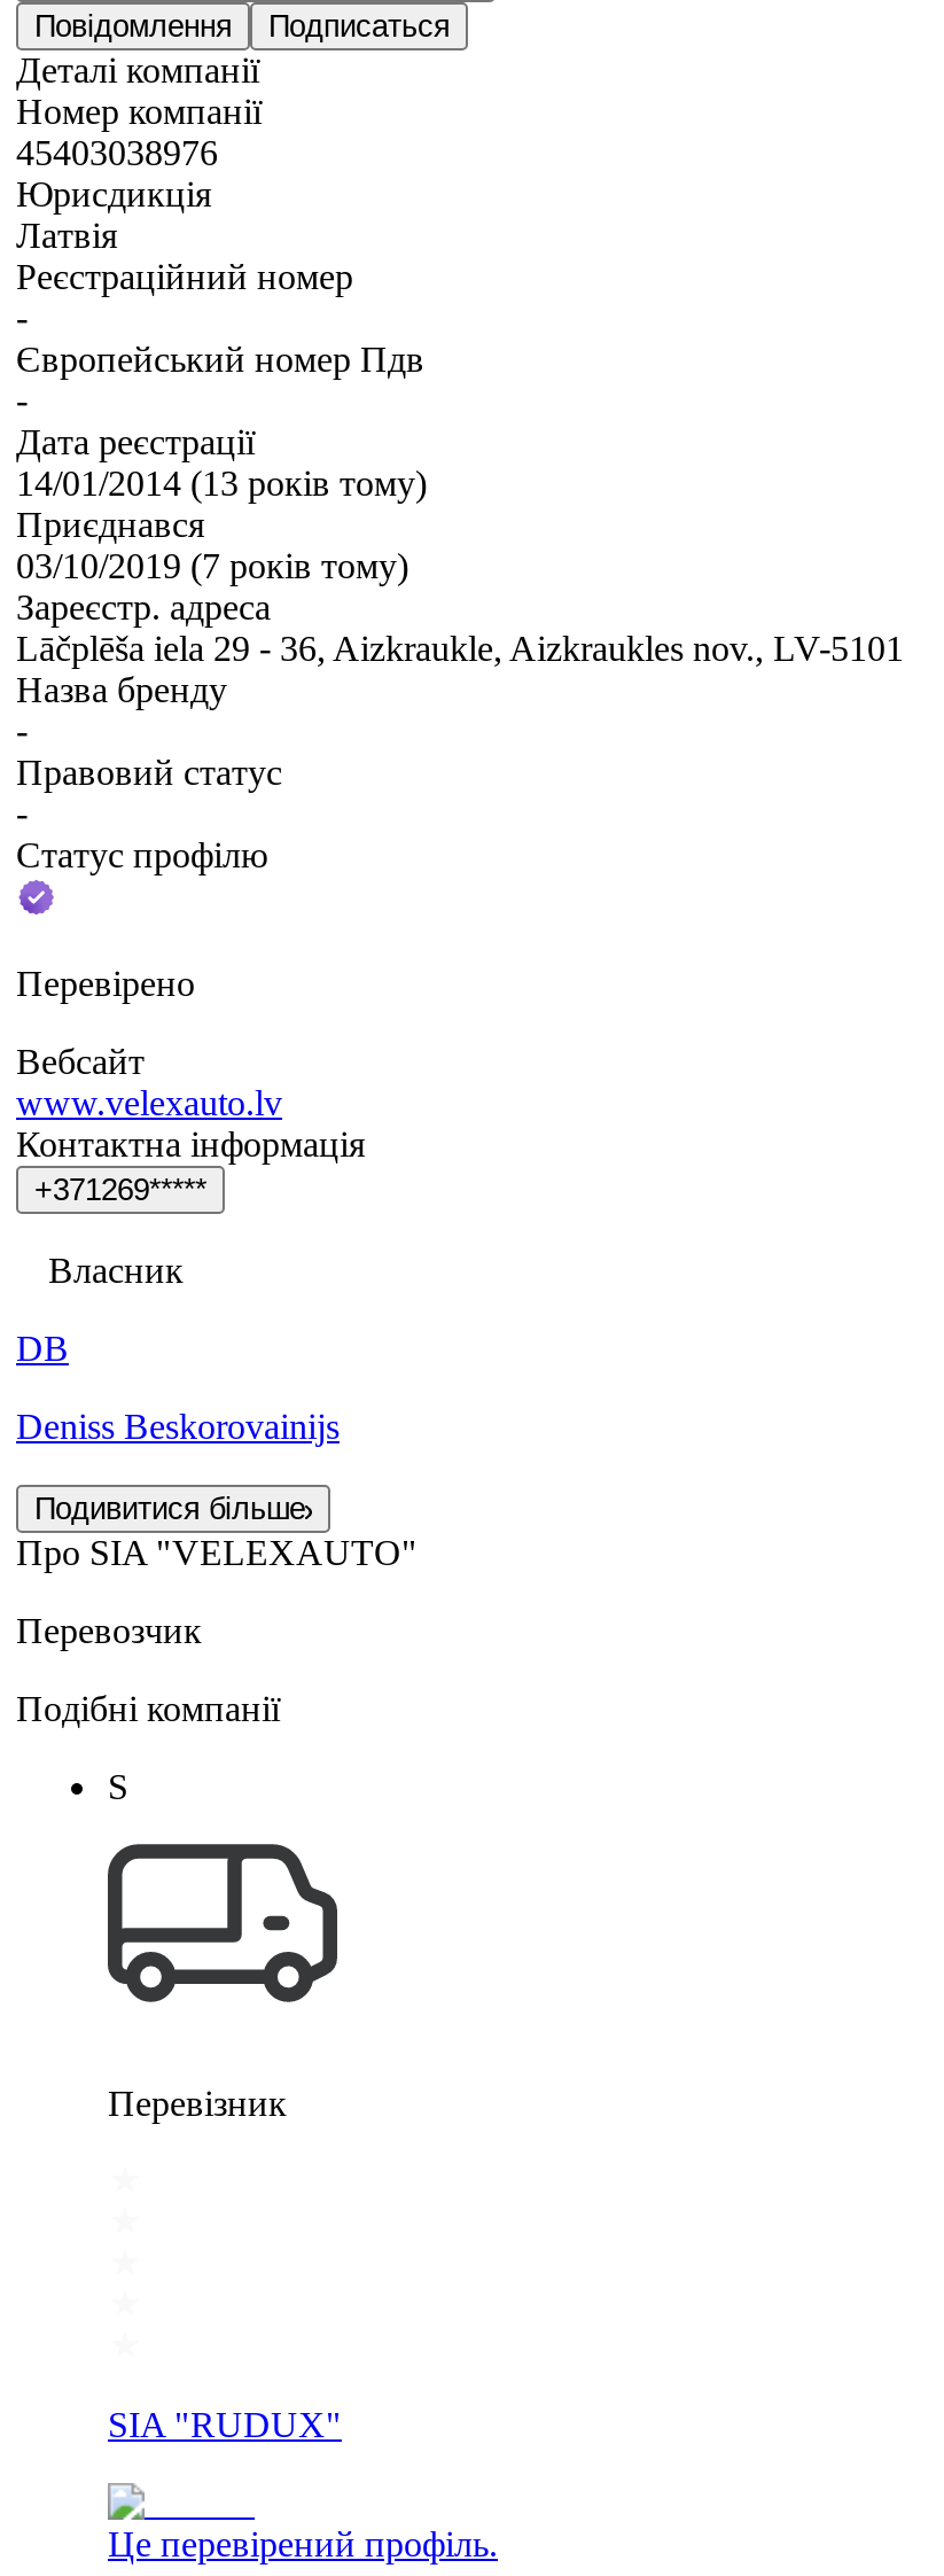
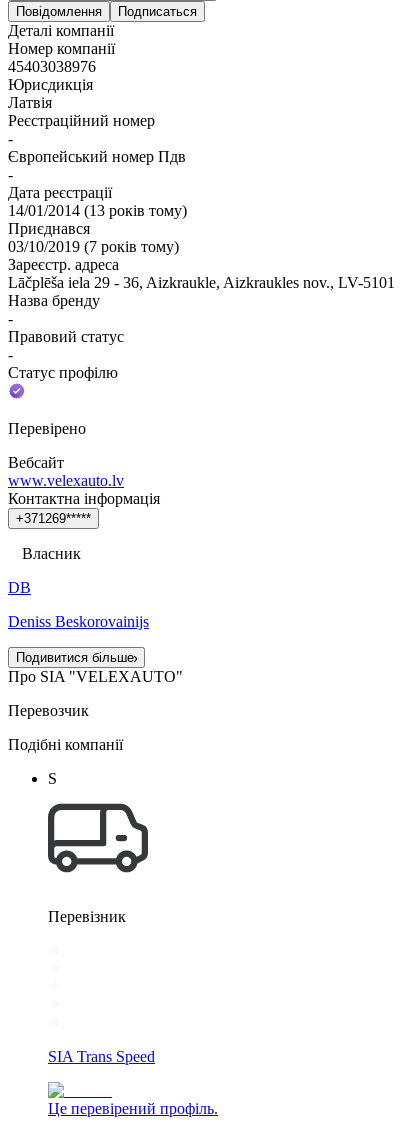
[108,2405,342,2444] SIA "RUDUX" -> [48,1048,155,1065] SIA Trans Speed

